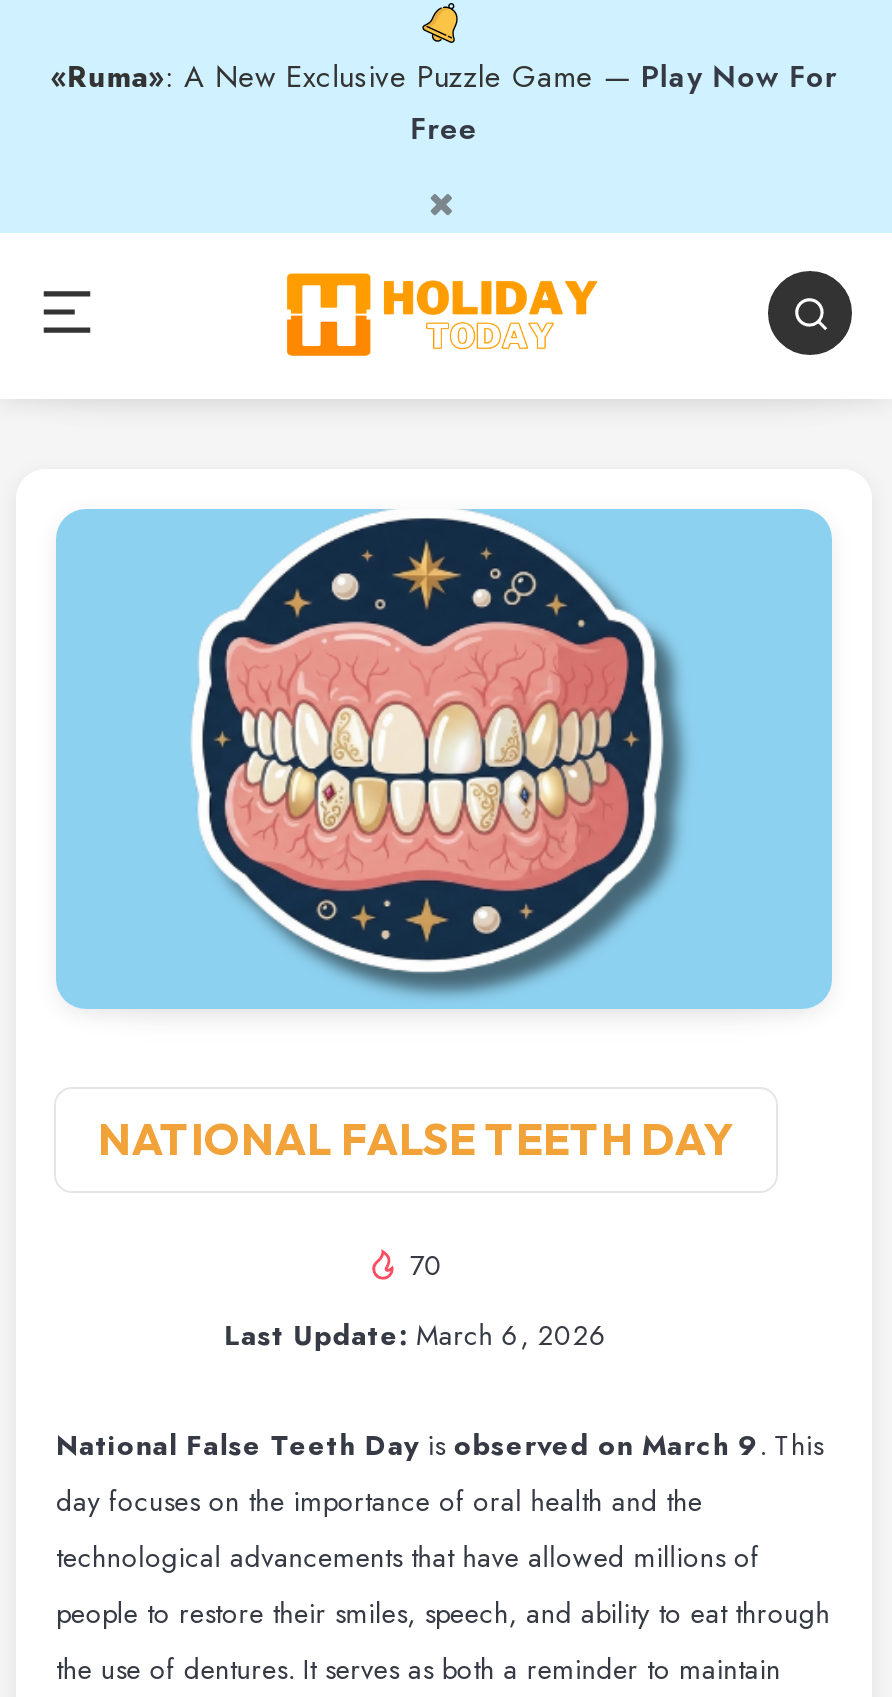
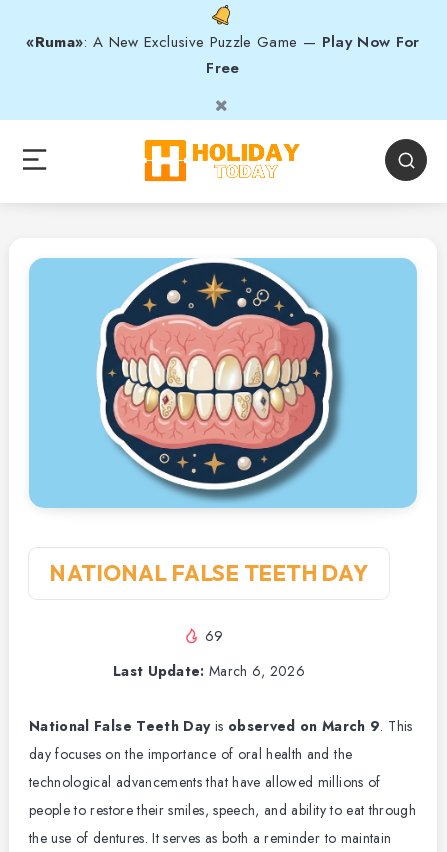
[401,1244,443,1284] 70 -> [200,626,223,646] 69

